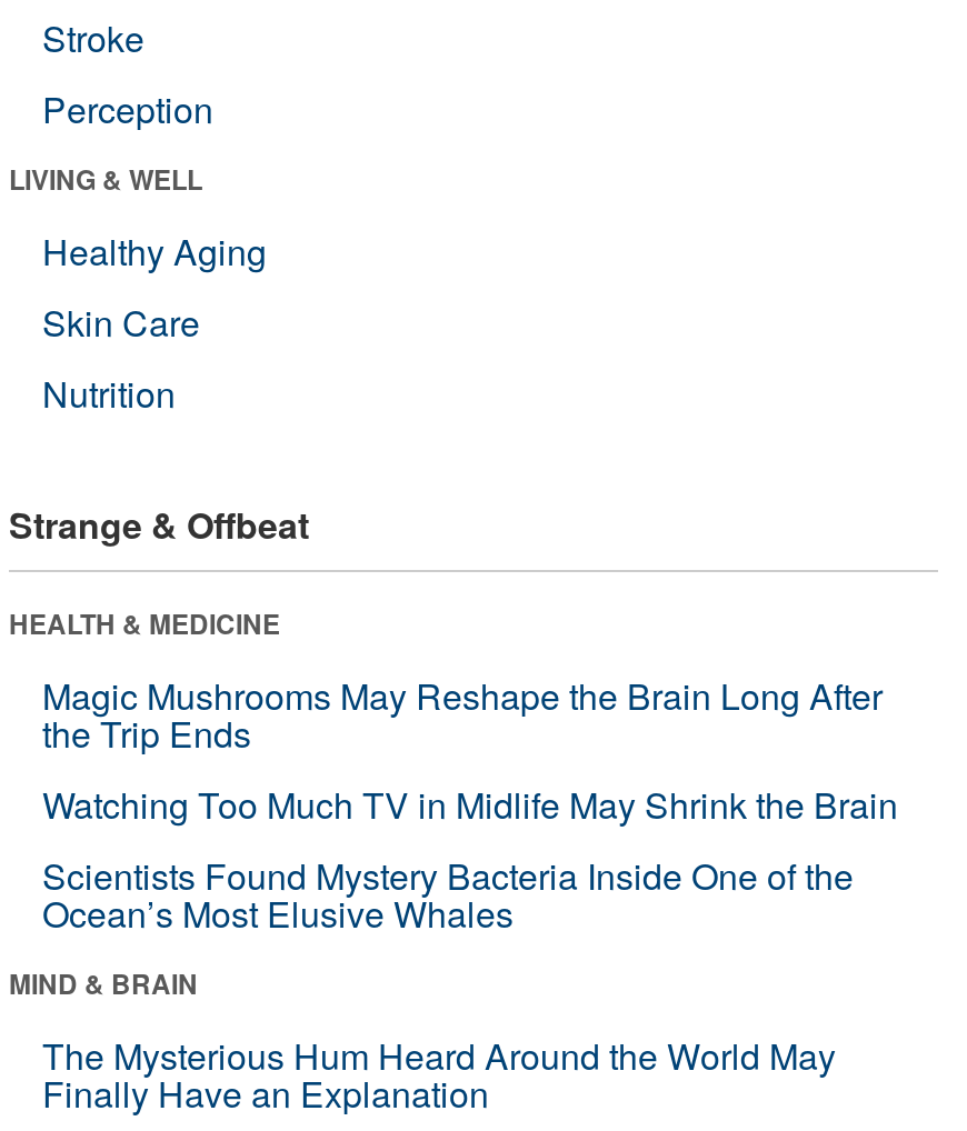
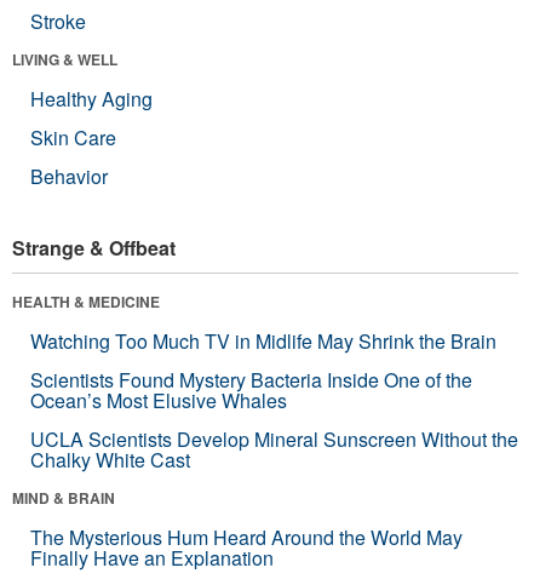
[42,83,213,134] Perception -> none
[42,367,176,418] Nutrition -> [30,162,108,190] Behavior
[42,669,883,758] Magic Mushrooms May Reshape the Brain Long After | the Trip Ends -> none
moved [42,778,898,938] -> [30,327,496,414]: Watching Too Much TV in Midlife May Shrink the Brain | Scientists Found Mystery Bacteria Inside One of the | Ocean’s Most Elusive Whales
none -> [30,425,518,473] UCLA Scientists Develop Mineral Sunscreen Without the | Chalky White Cast

